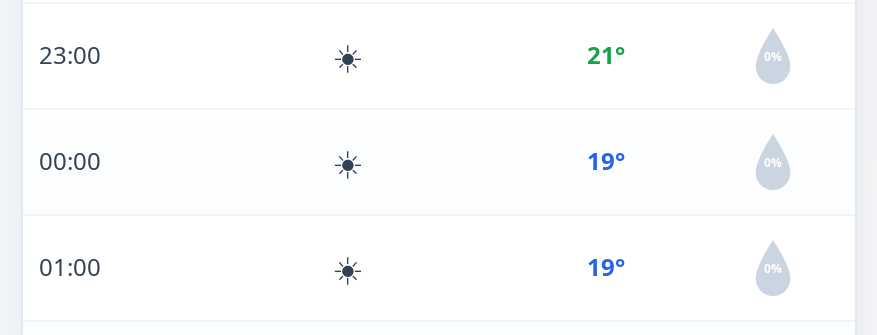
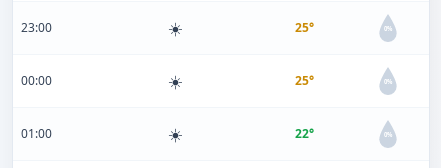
[587,38,625,72] 21° -> [295,19,314,36] 25°
[587,144,625,178] 19° -> [295,72,314,89] 25°
[587,250,625,284] 19° -> [295,125,314,142] 22°

